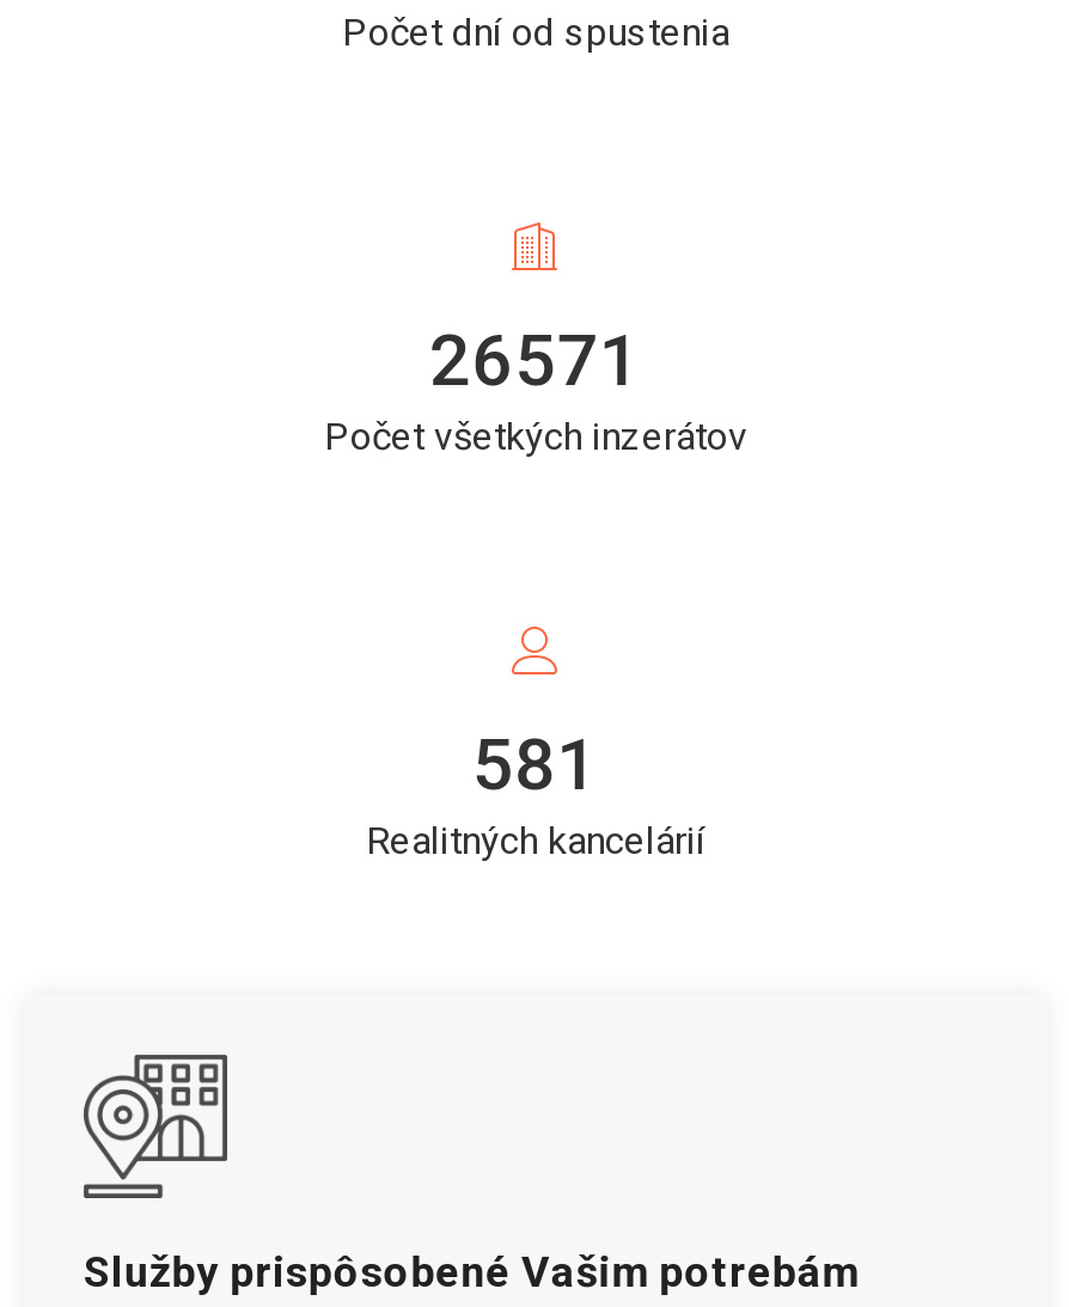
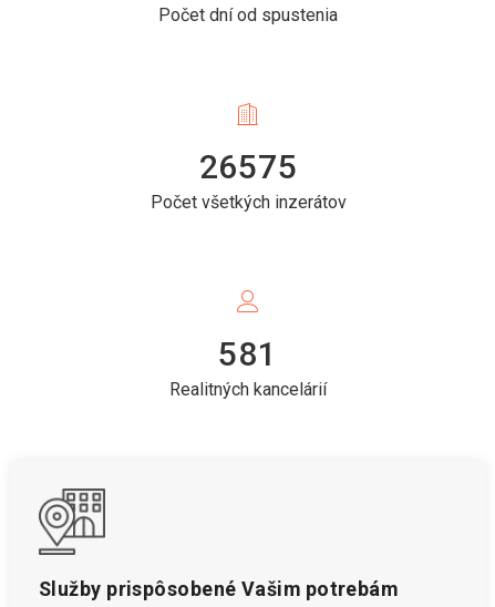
[430,318,642,402] 26571 -> [199,147,297,186] 26575

